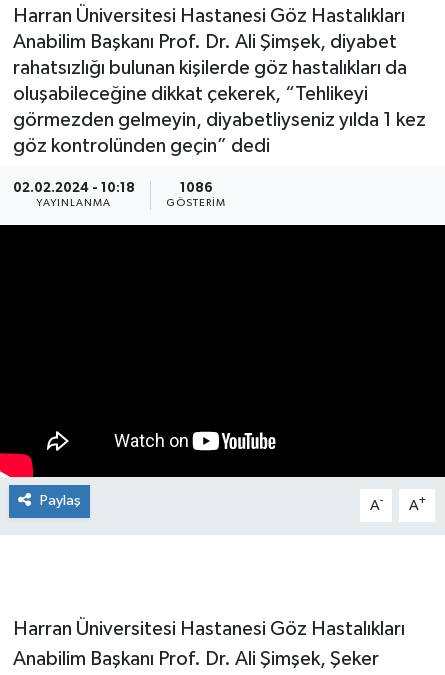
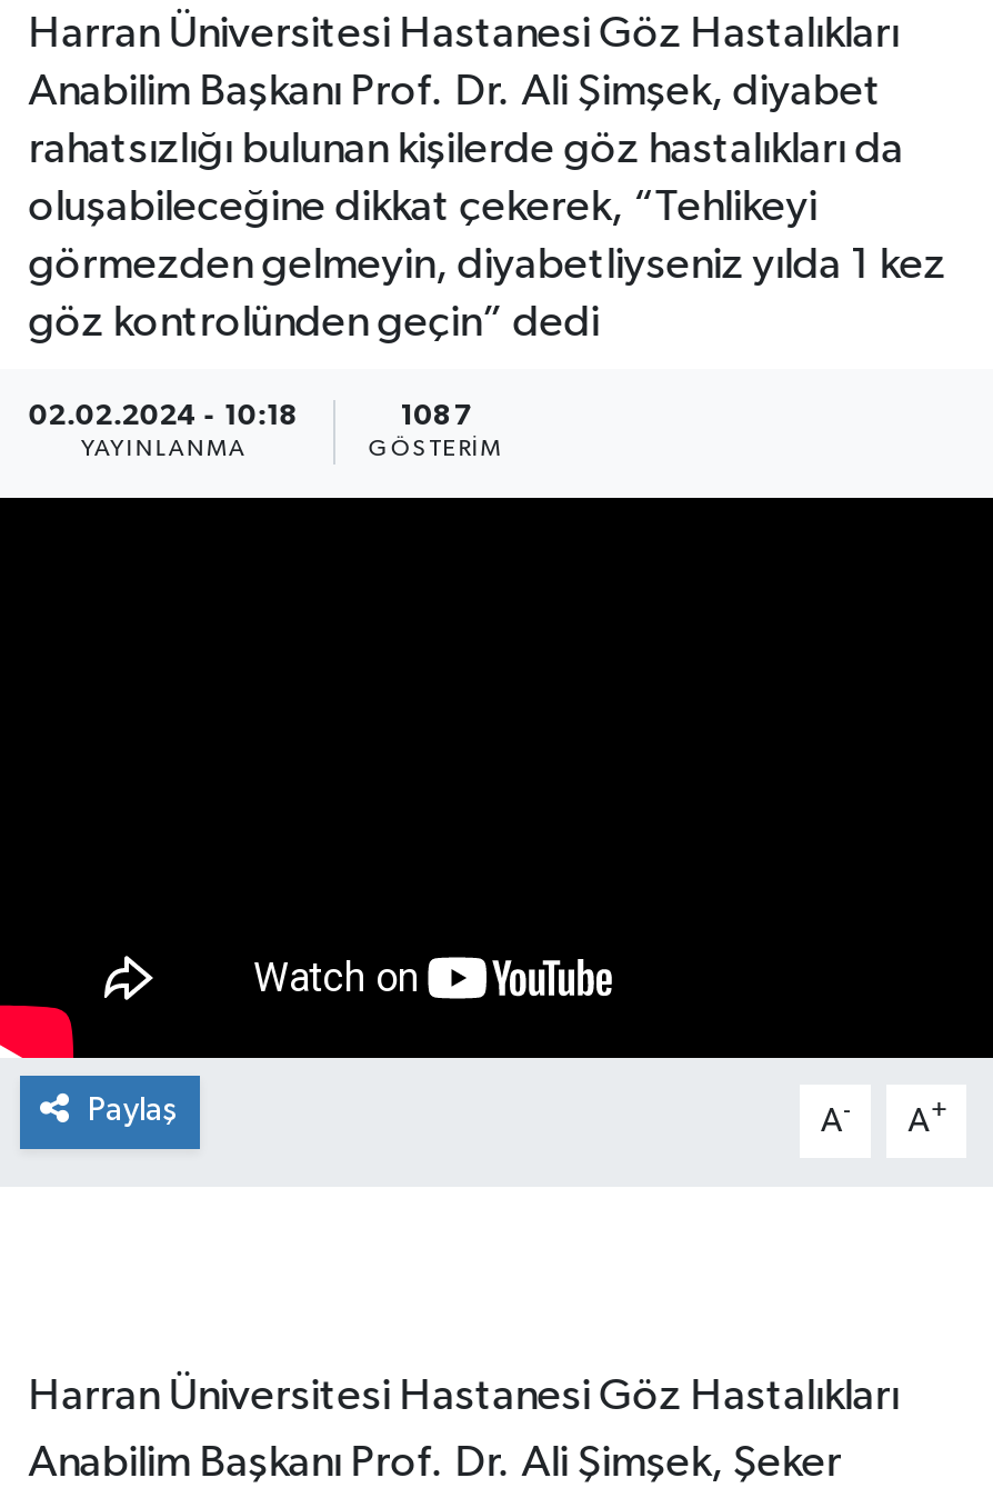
[179,182,212,195] 1086 -> [400,403,471,432] 1087

